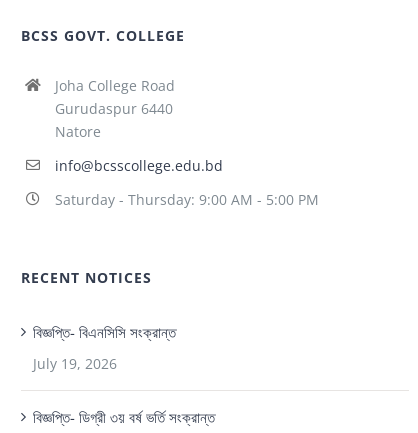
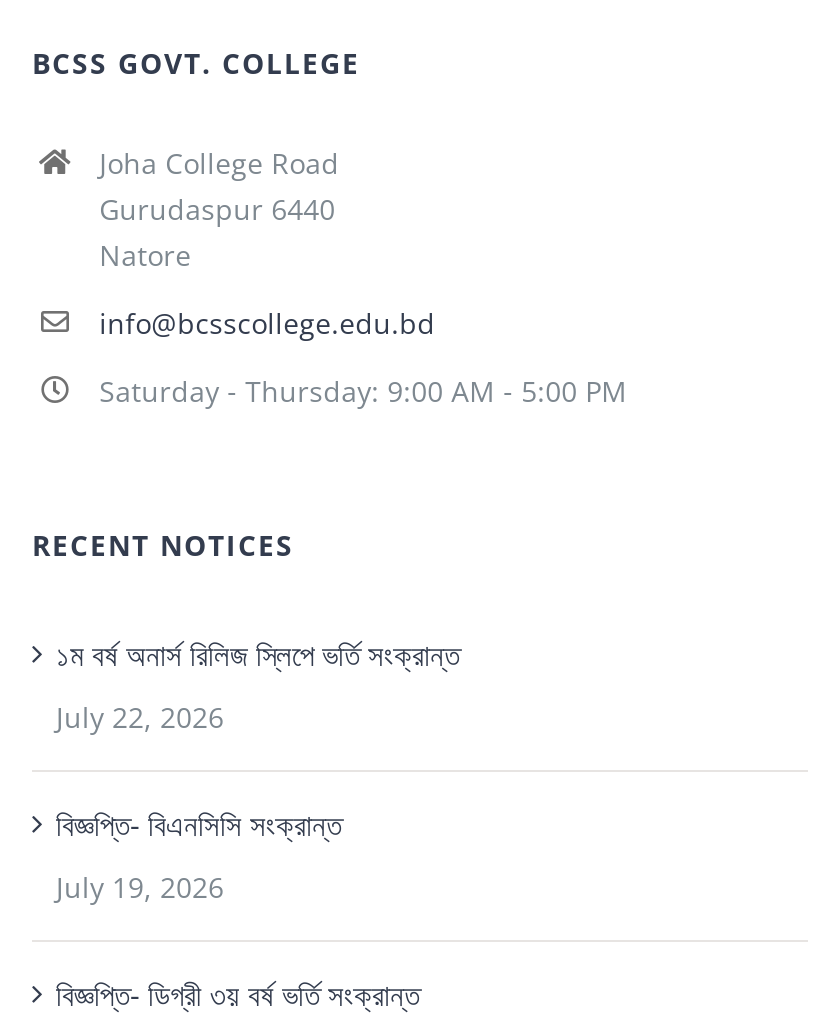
none -> [56,634,460,736] ১ম বর্ষ অনার্স রিলিজ স্লিপে ভর্তি সংক্রান্ত | July 22, 2026

